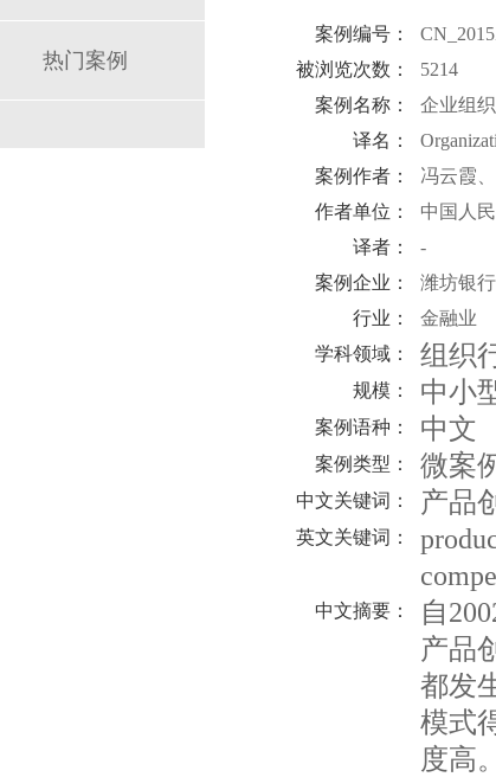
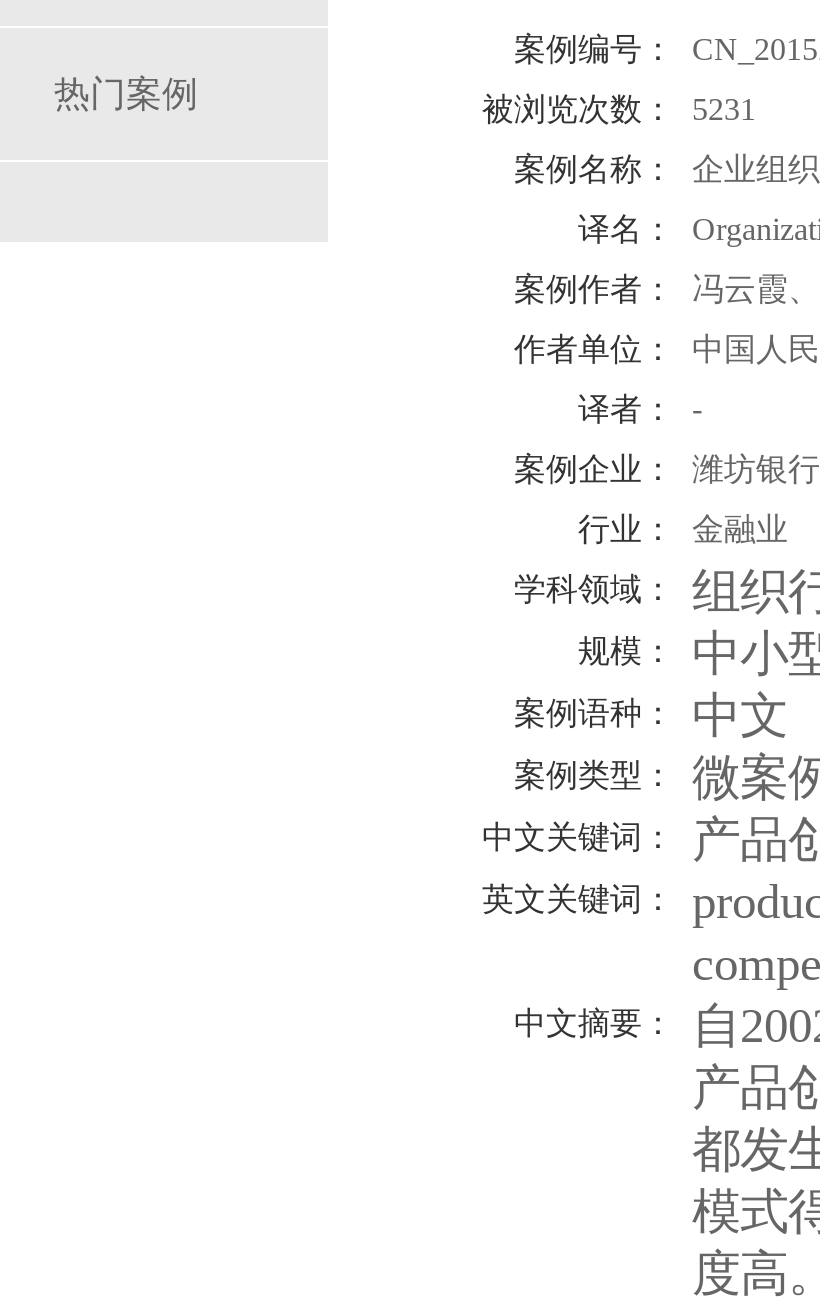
[296,59,458,79] 被浏览次数： 5214 -> [482,92,756,126] 被浏览次数： 5231

